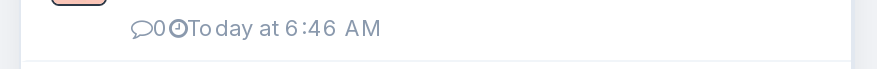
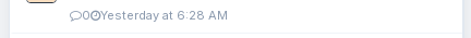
[187,14,381,42] Today at 6:46 AM -> [100,8,228,23] Yesterday at 6:28 AM

